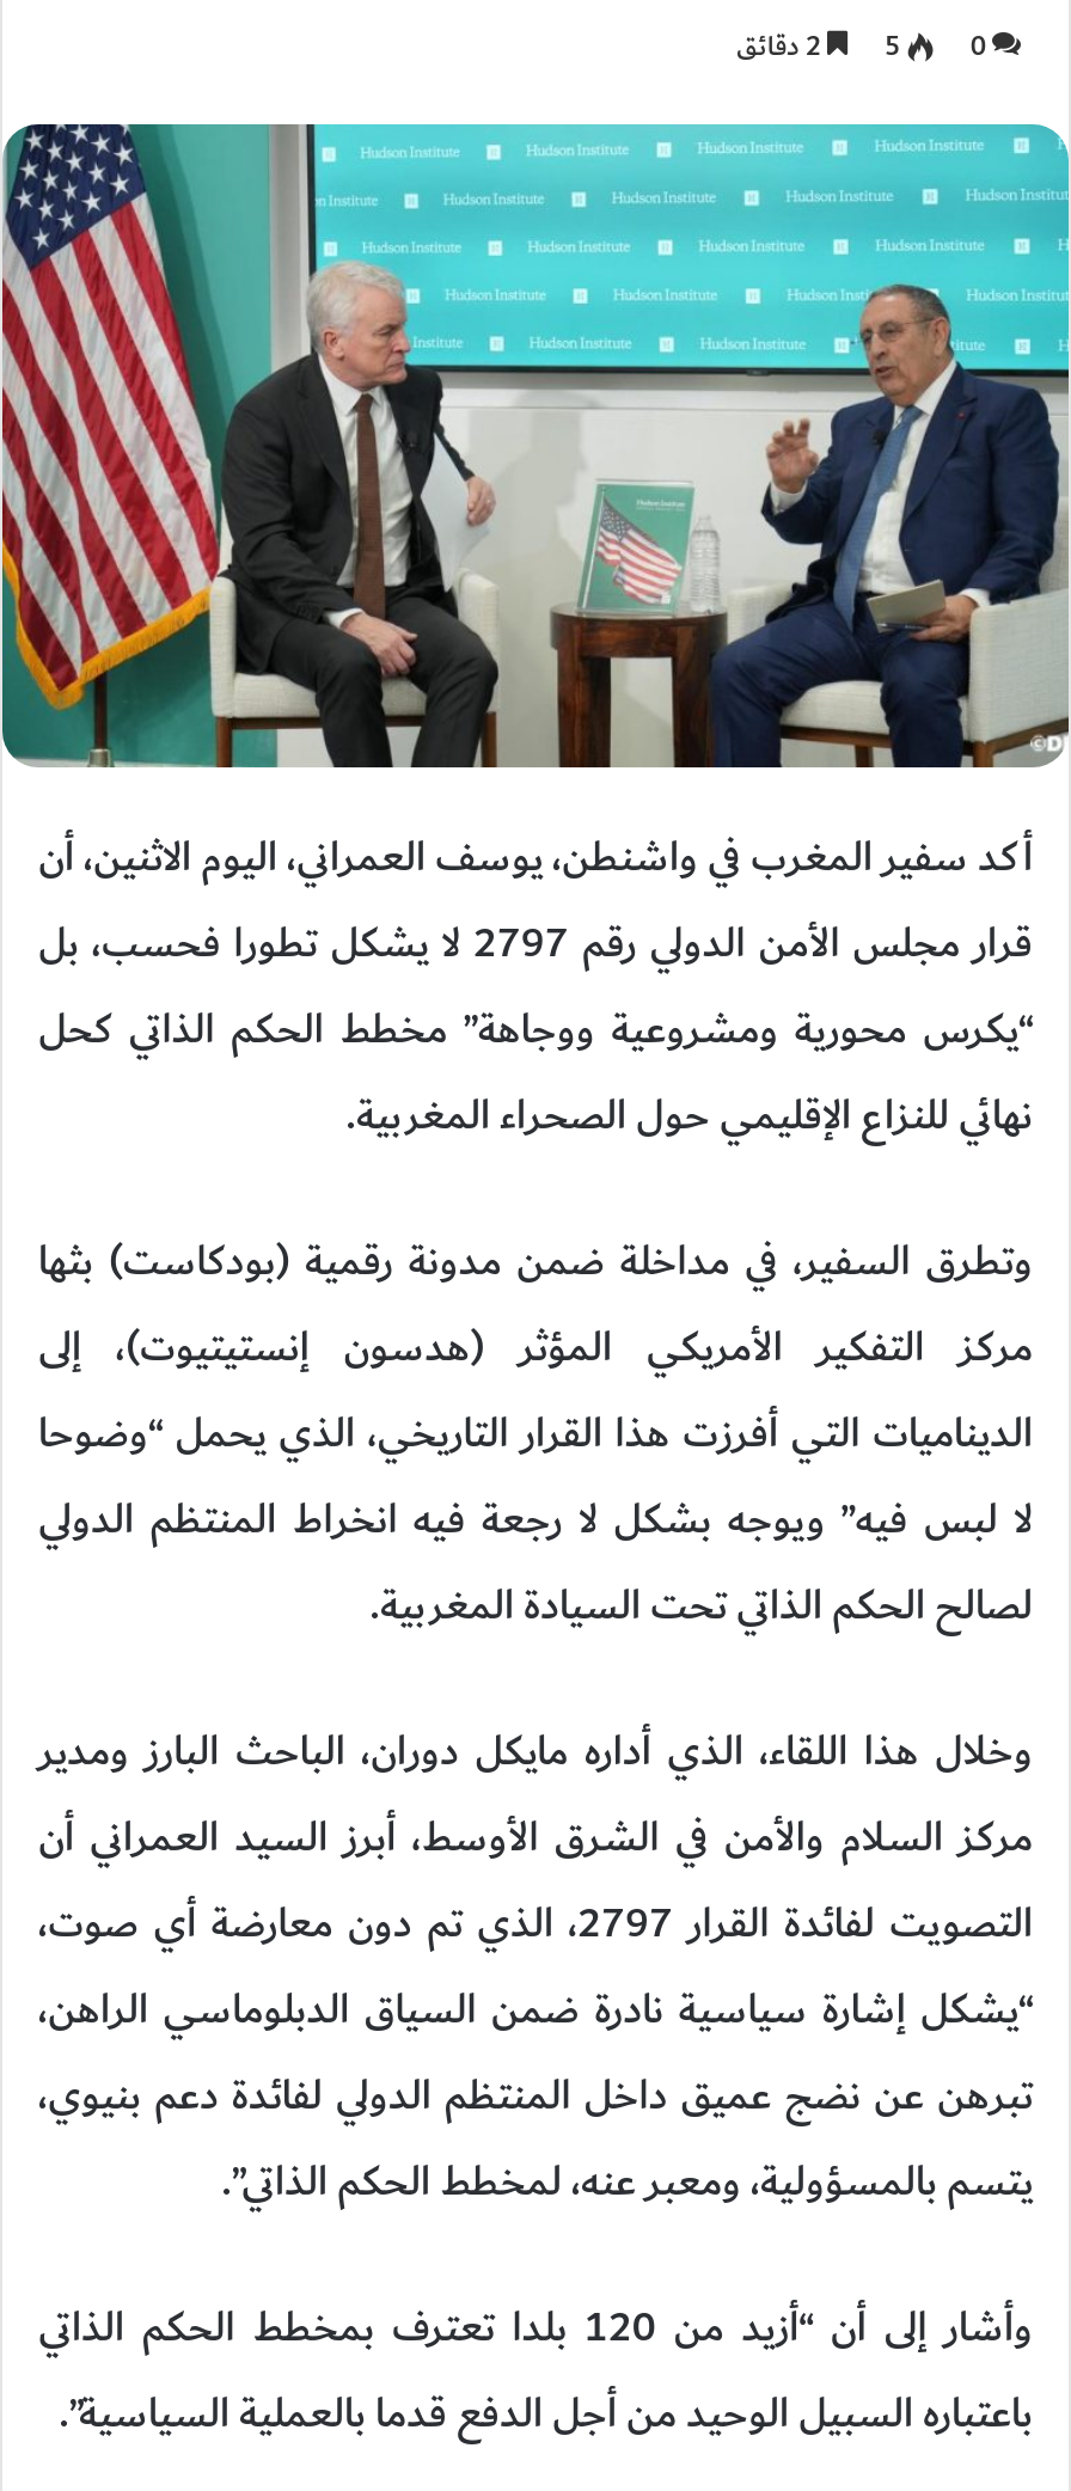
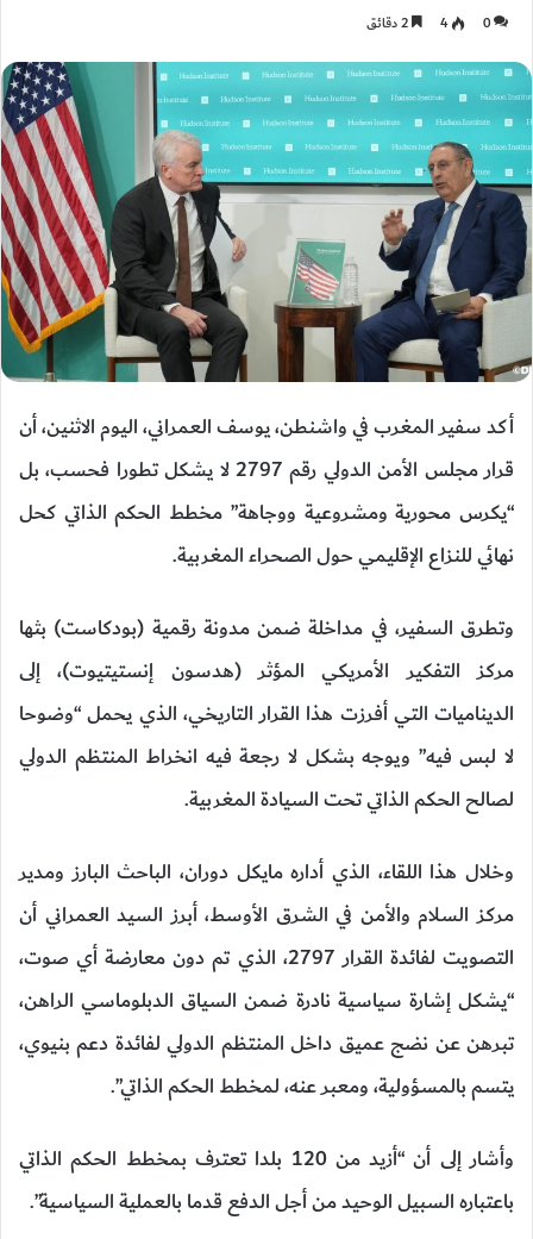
[885,21,899,71] 5 -> [440,11,447,36] 4

